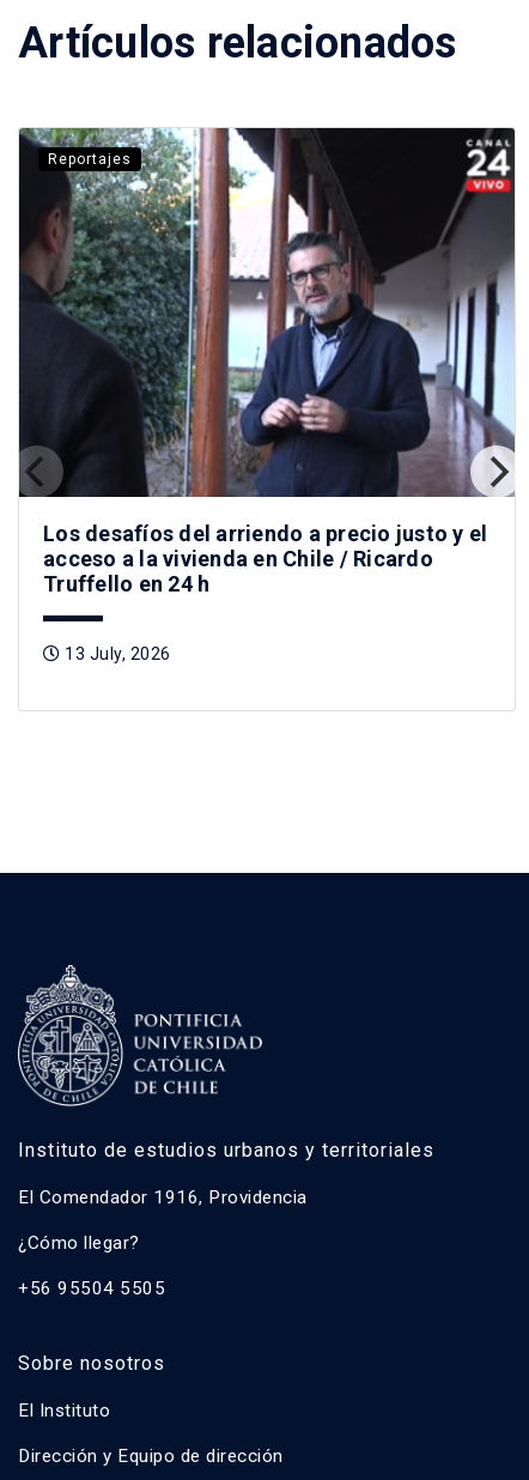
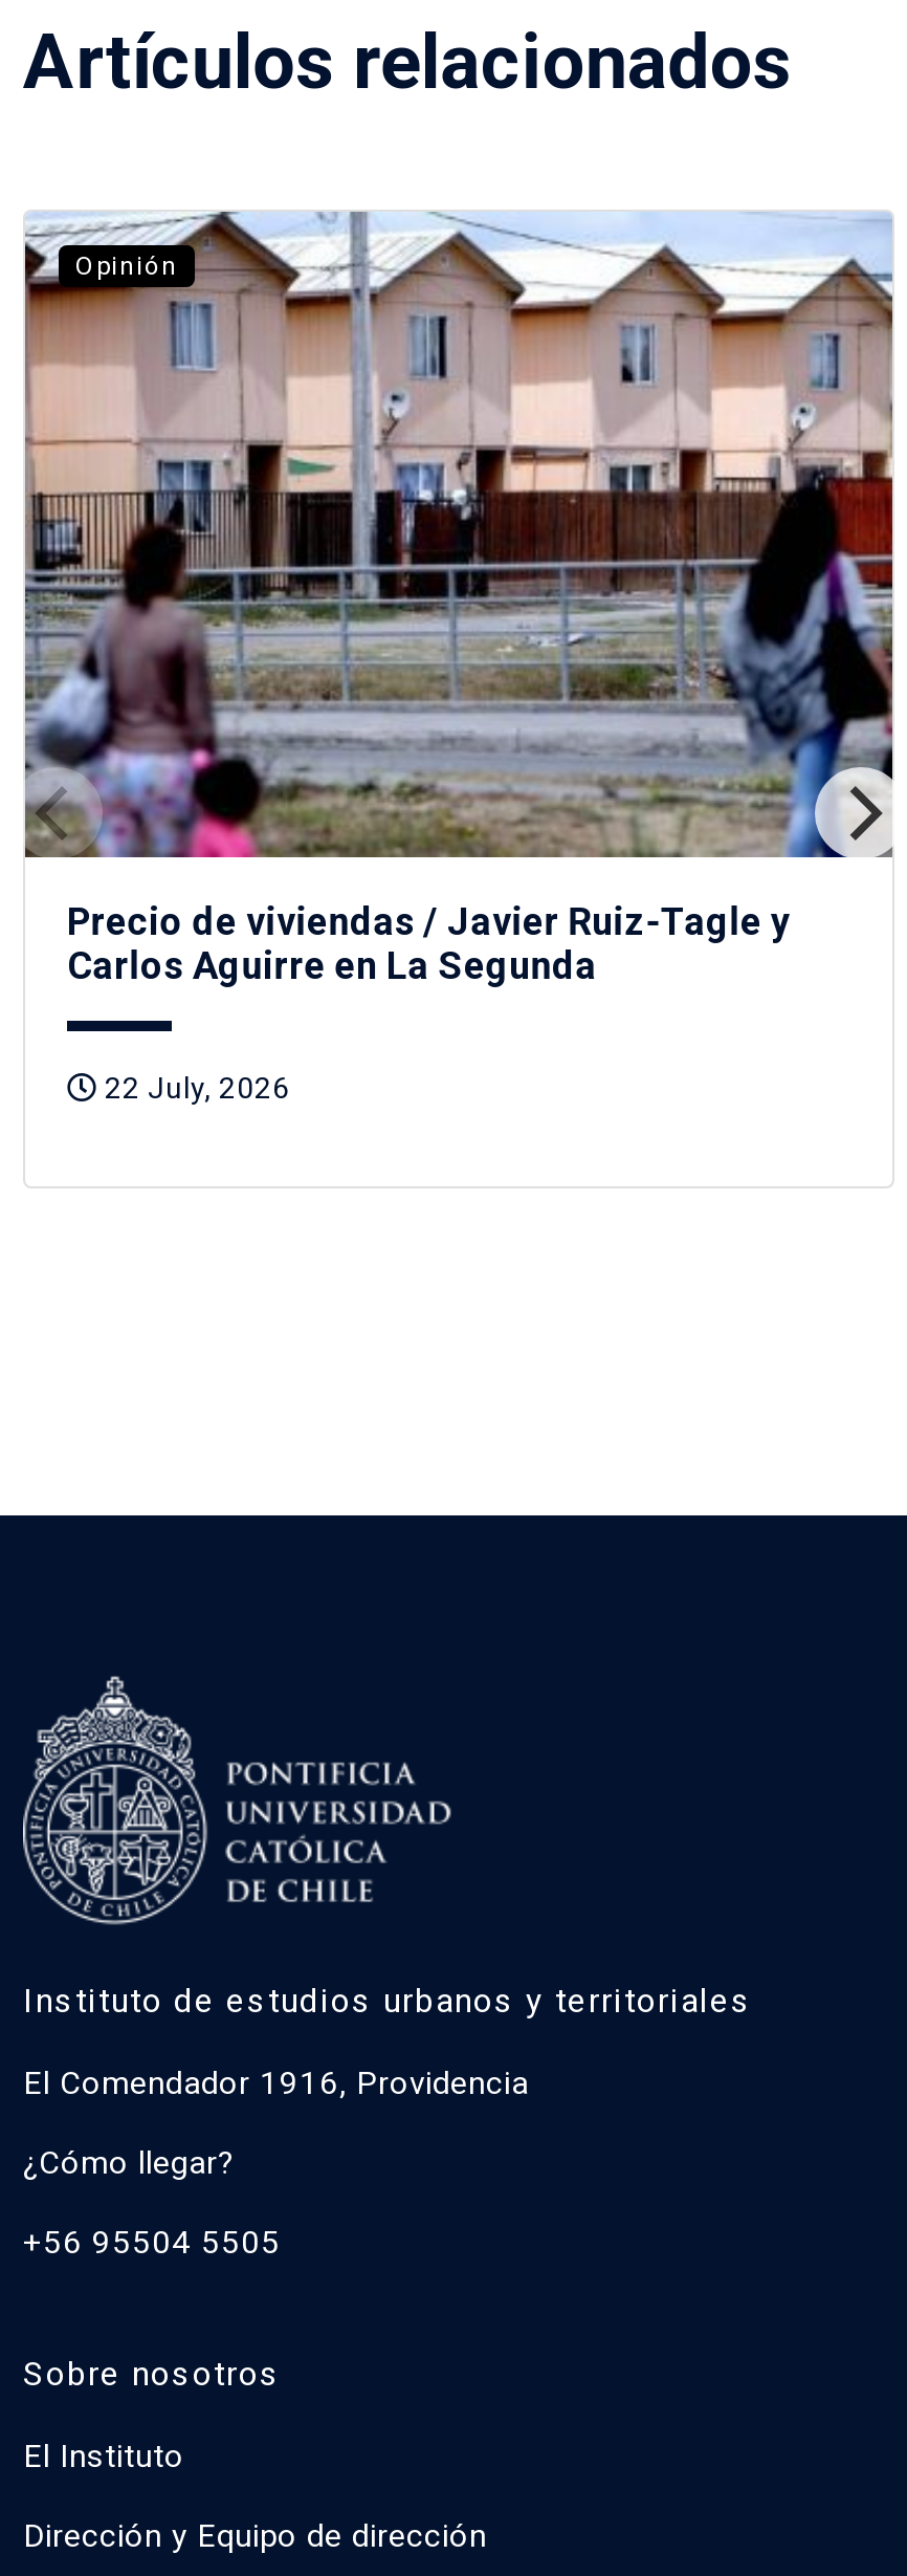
[18,127,516,498] [image] | Reportajes -> [23,212,894,859] [image] | Opinión
[43,521,487,596] Los desafíos del arriendo a precio justo y el | acceso a la vivienda en Chile / Ricardo | Truffello en 24 h -> [67,899,790,987] Precio de viviendas / Javier Ruiz-Tagle y | Carlos Aguirre en La Segunda
[60,644,171,663] 13 July, 2026 -> [97,1071,290,1104] 22 July, 2026

